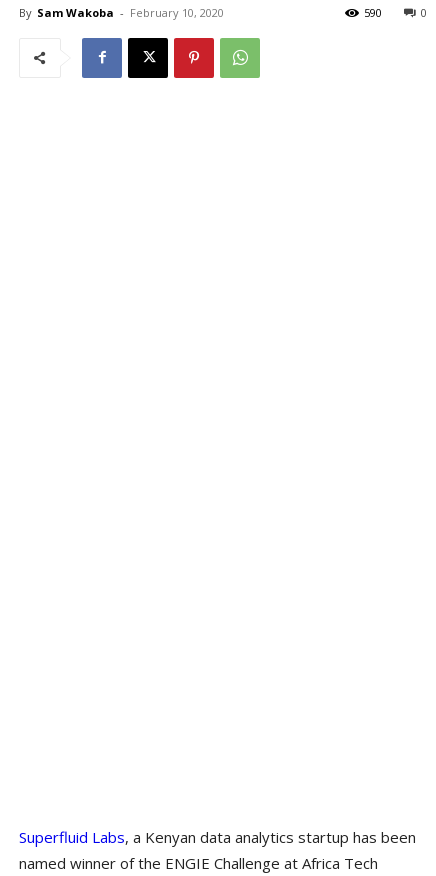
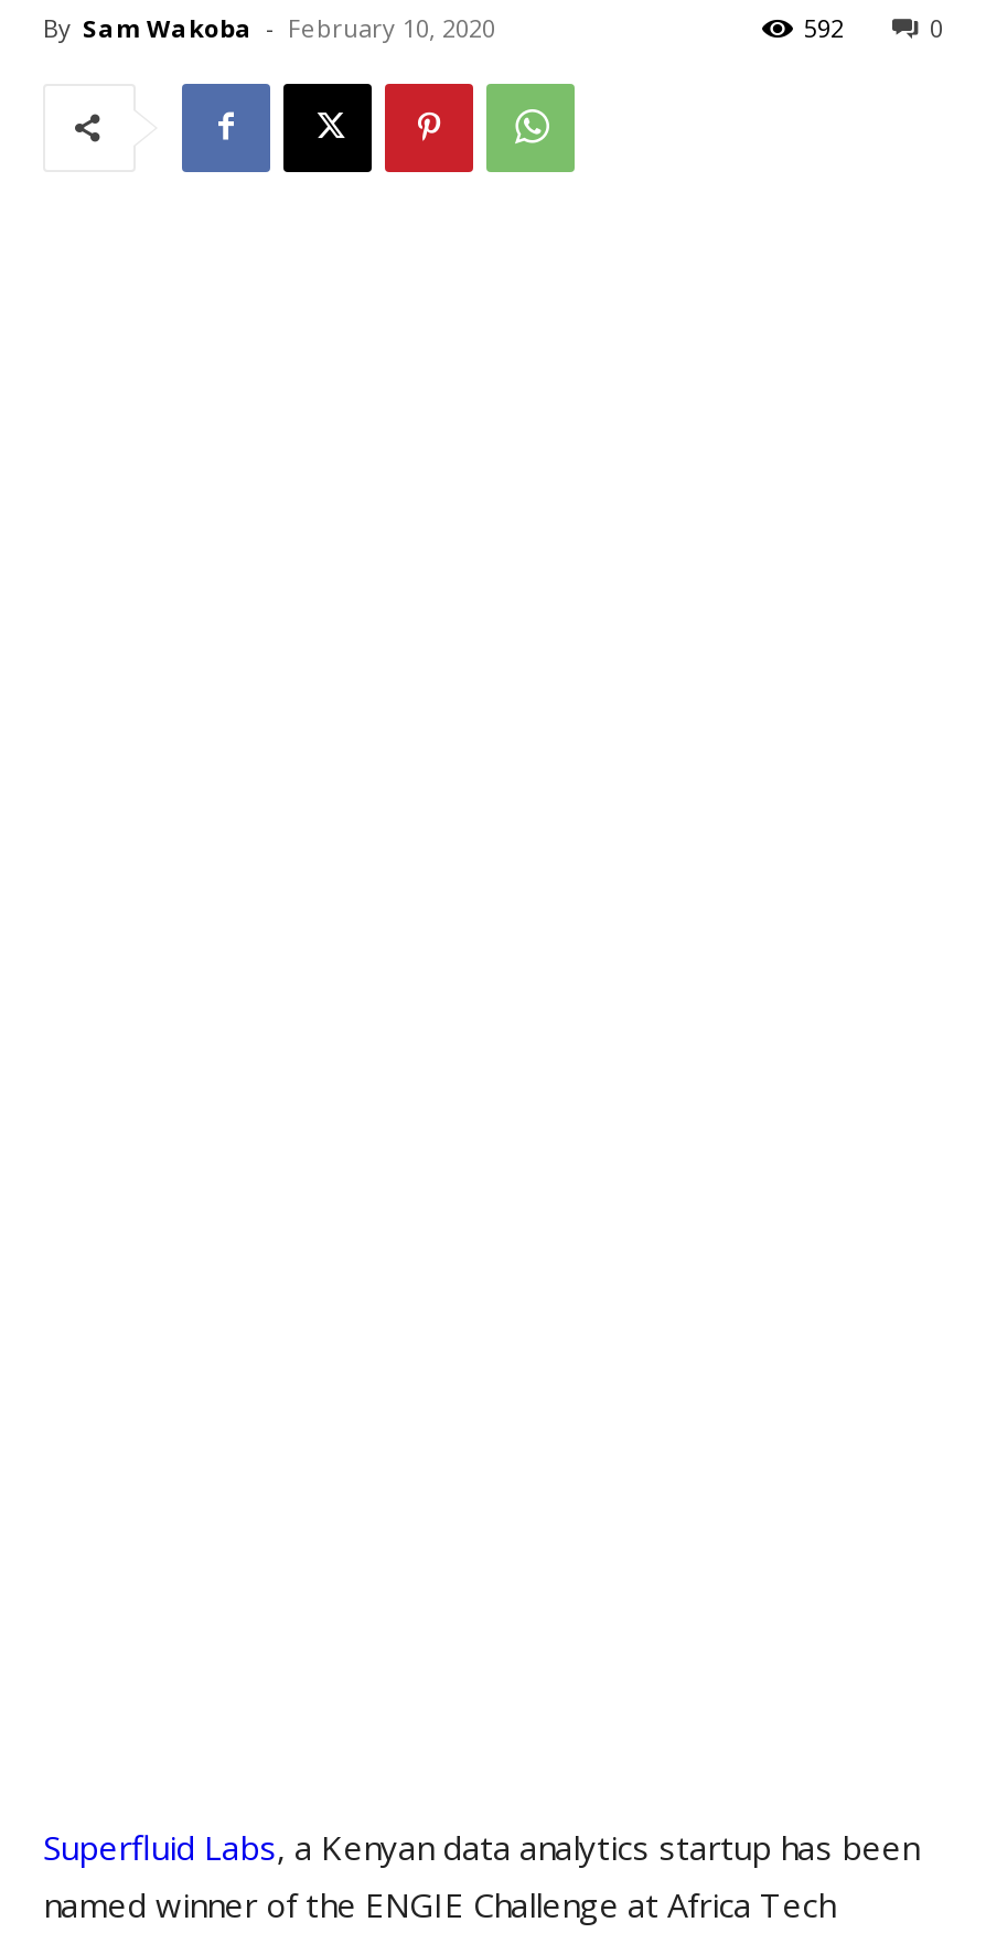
[364,5,382,20] 590 -> [804,11,844,44] 592

